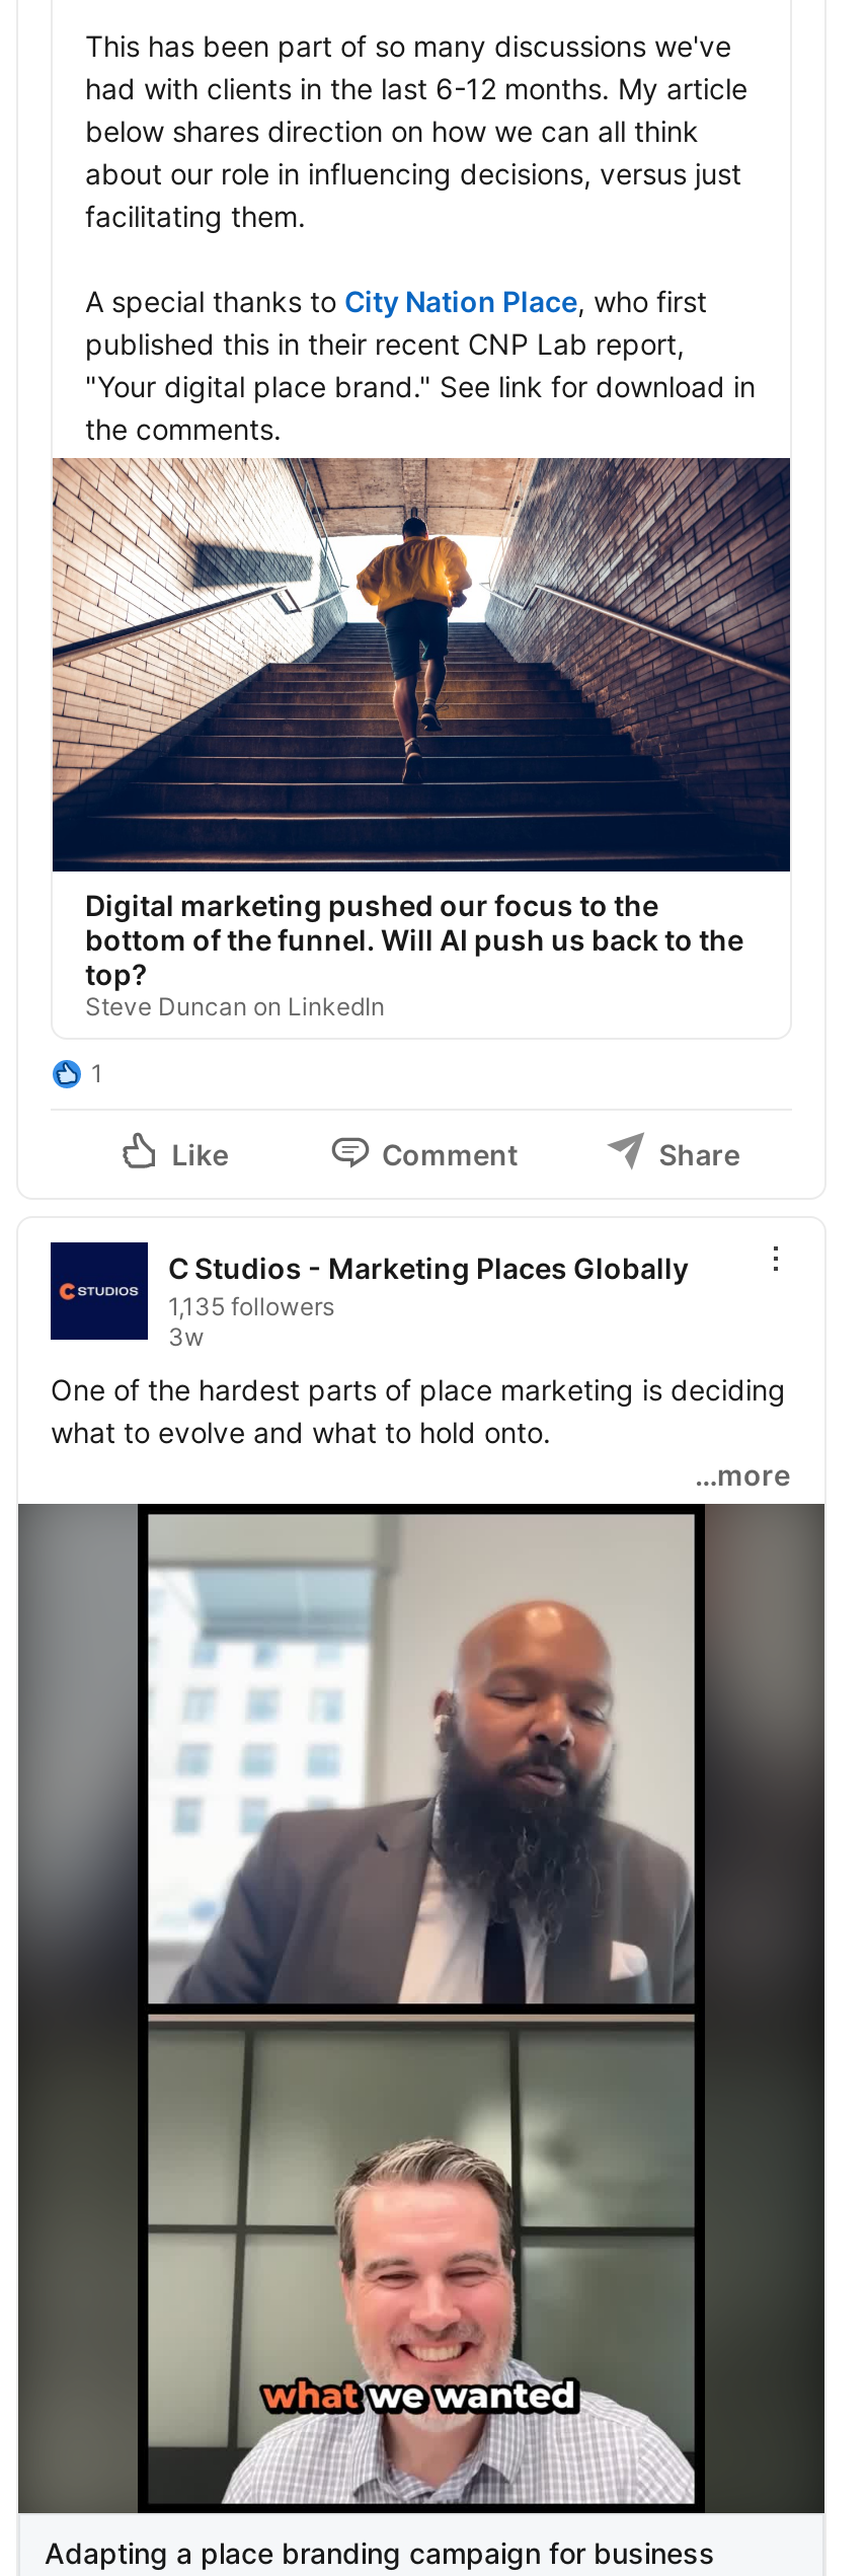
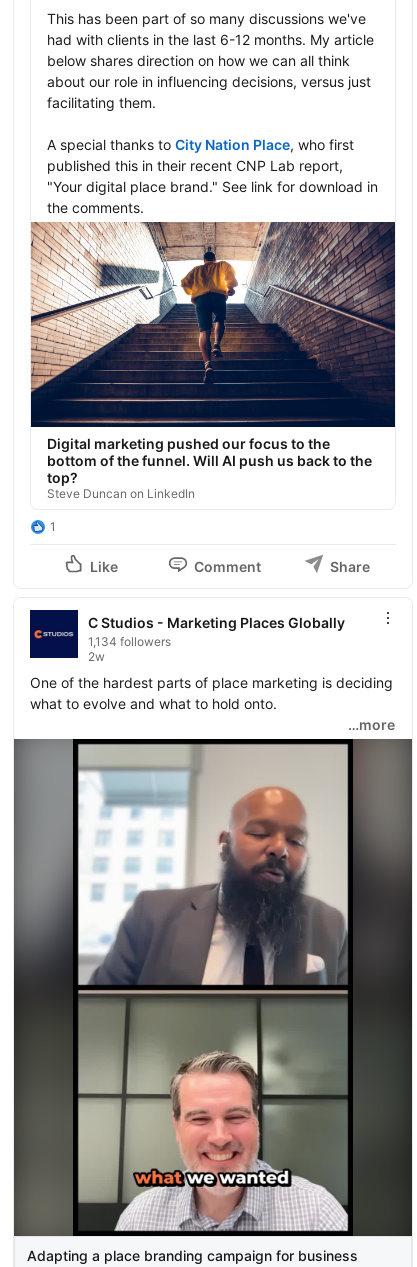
[168,1292,334,1353] 1,135 followers | 3w -> [88,634,171,664] 1,134 followers | 2w

